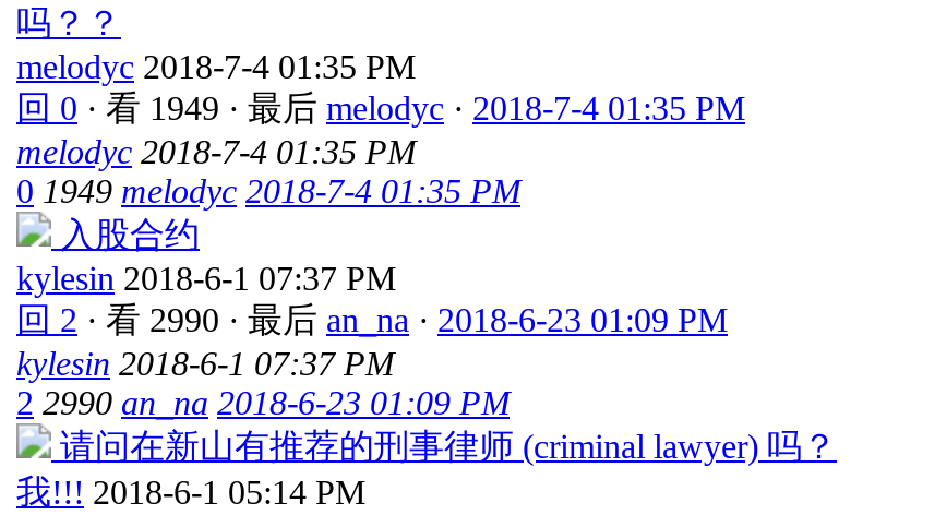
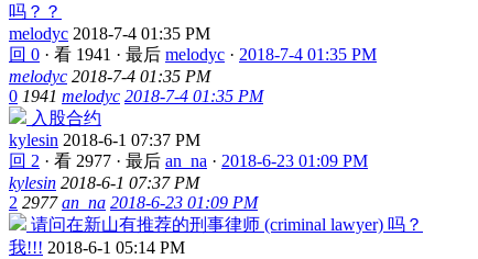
[16,89,745,126] 回 0 · 看 1949 · 最后melodyc · 2018-7-4 01:35 PM -> [9,45,377,63] 回 0 · 看 1941 · 最后melodyc · 2018-7-4 01:35 PM
[16,172,520,209] 0 1949 melodyc 2018-7-4 01:35 PM -> [9,86,263,105] 0 1941 melodyc 2018-7-4 01:35 PM
[16,300,728,338] 回 2 · 看 2990 · 最后an_na · 2018-6-23 01:09 PM -> [9,151,368,170] 回 2 · 看 2977 · 最后an_na · 2018-6-23 01:09 PM
[16,383,510,421] 2 2990 an_na 2018-6-23 01:09 PM -> [9,193,258,211] 2 2977 an_na 2018-6-23 01:09 PM

